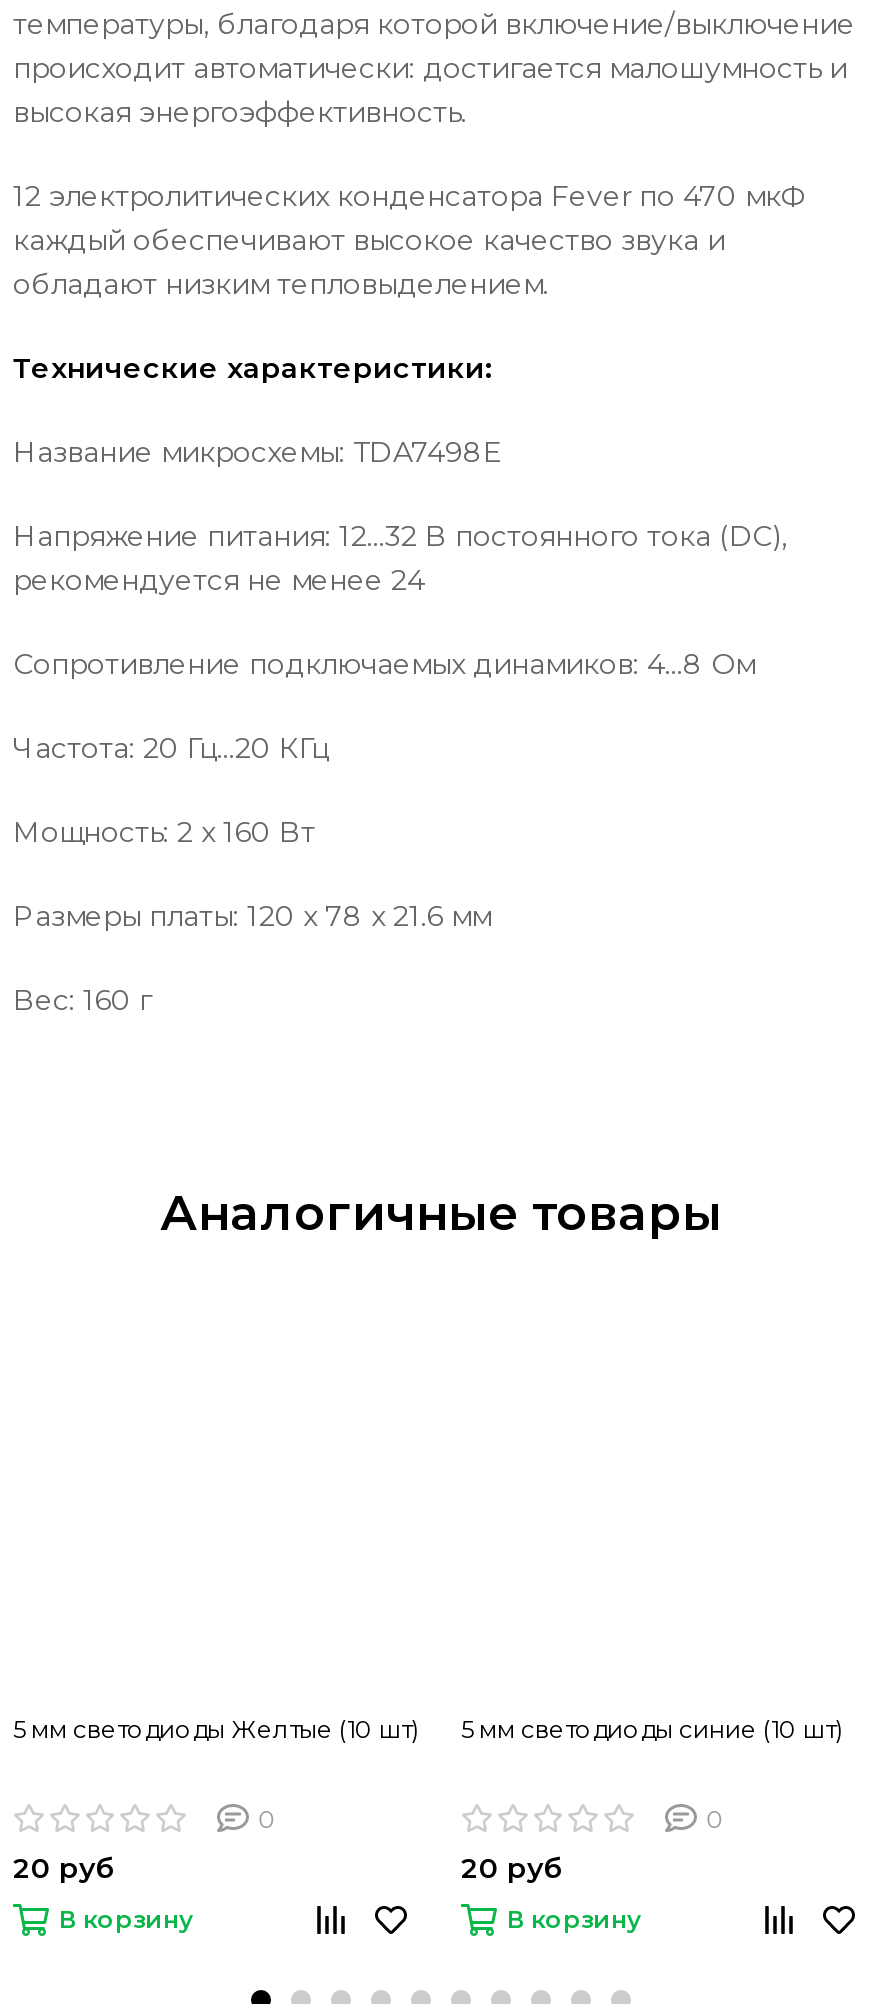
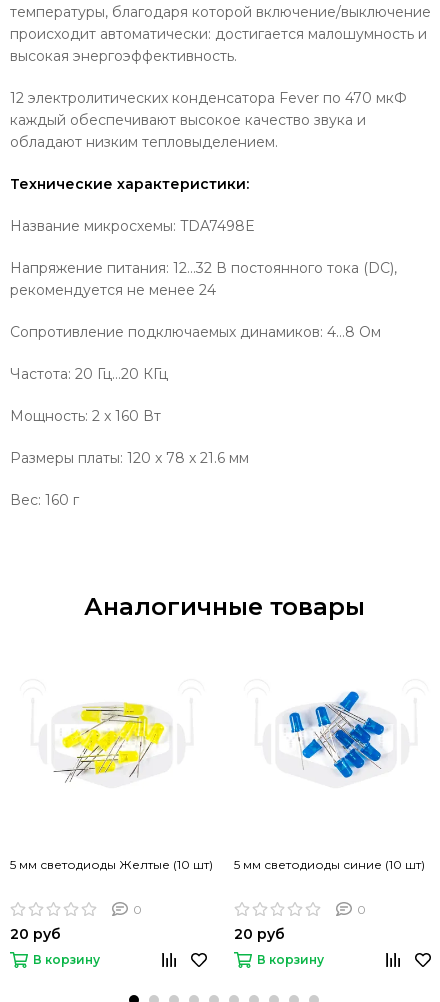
none -> [53,701,172,783] [image]
none -> [283,690,390,780] [image]

